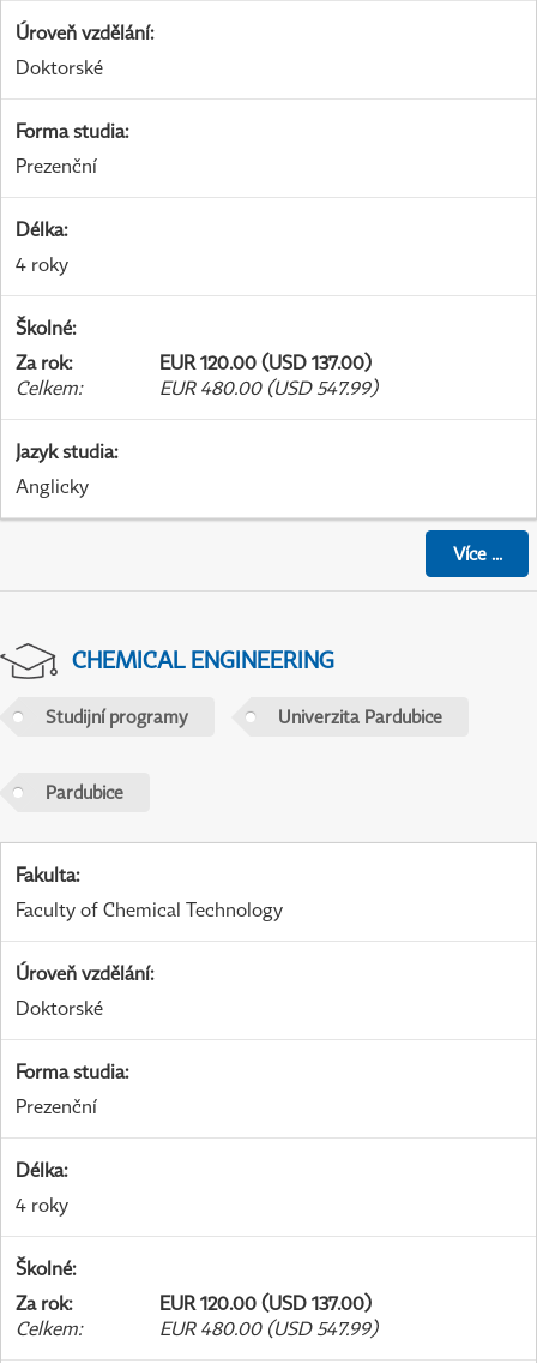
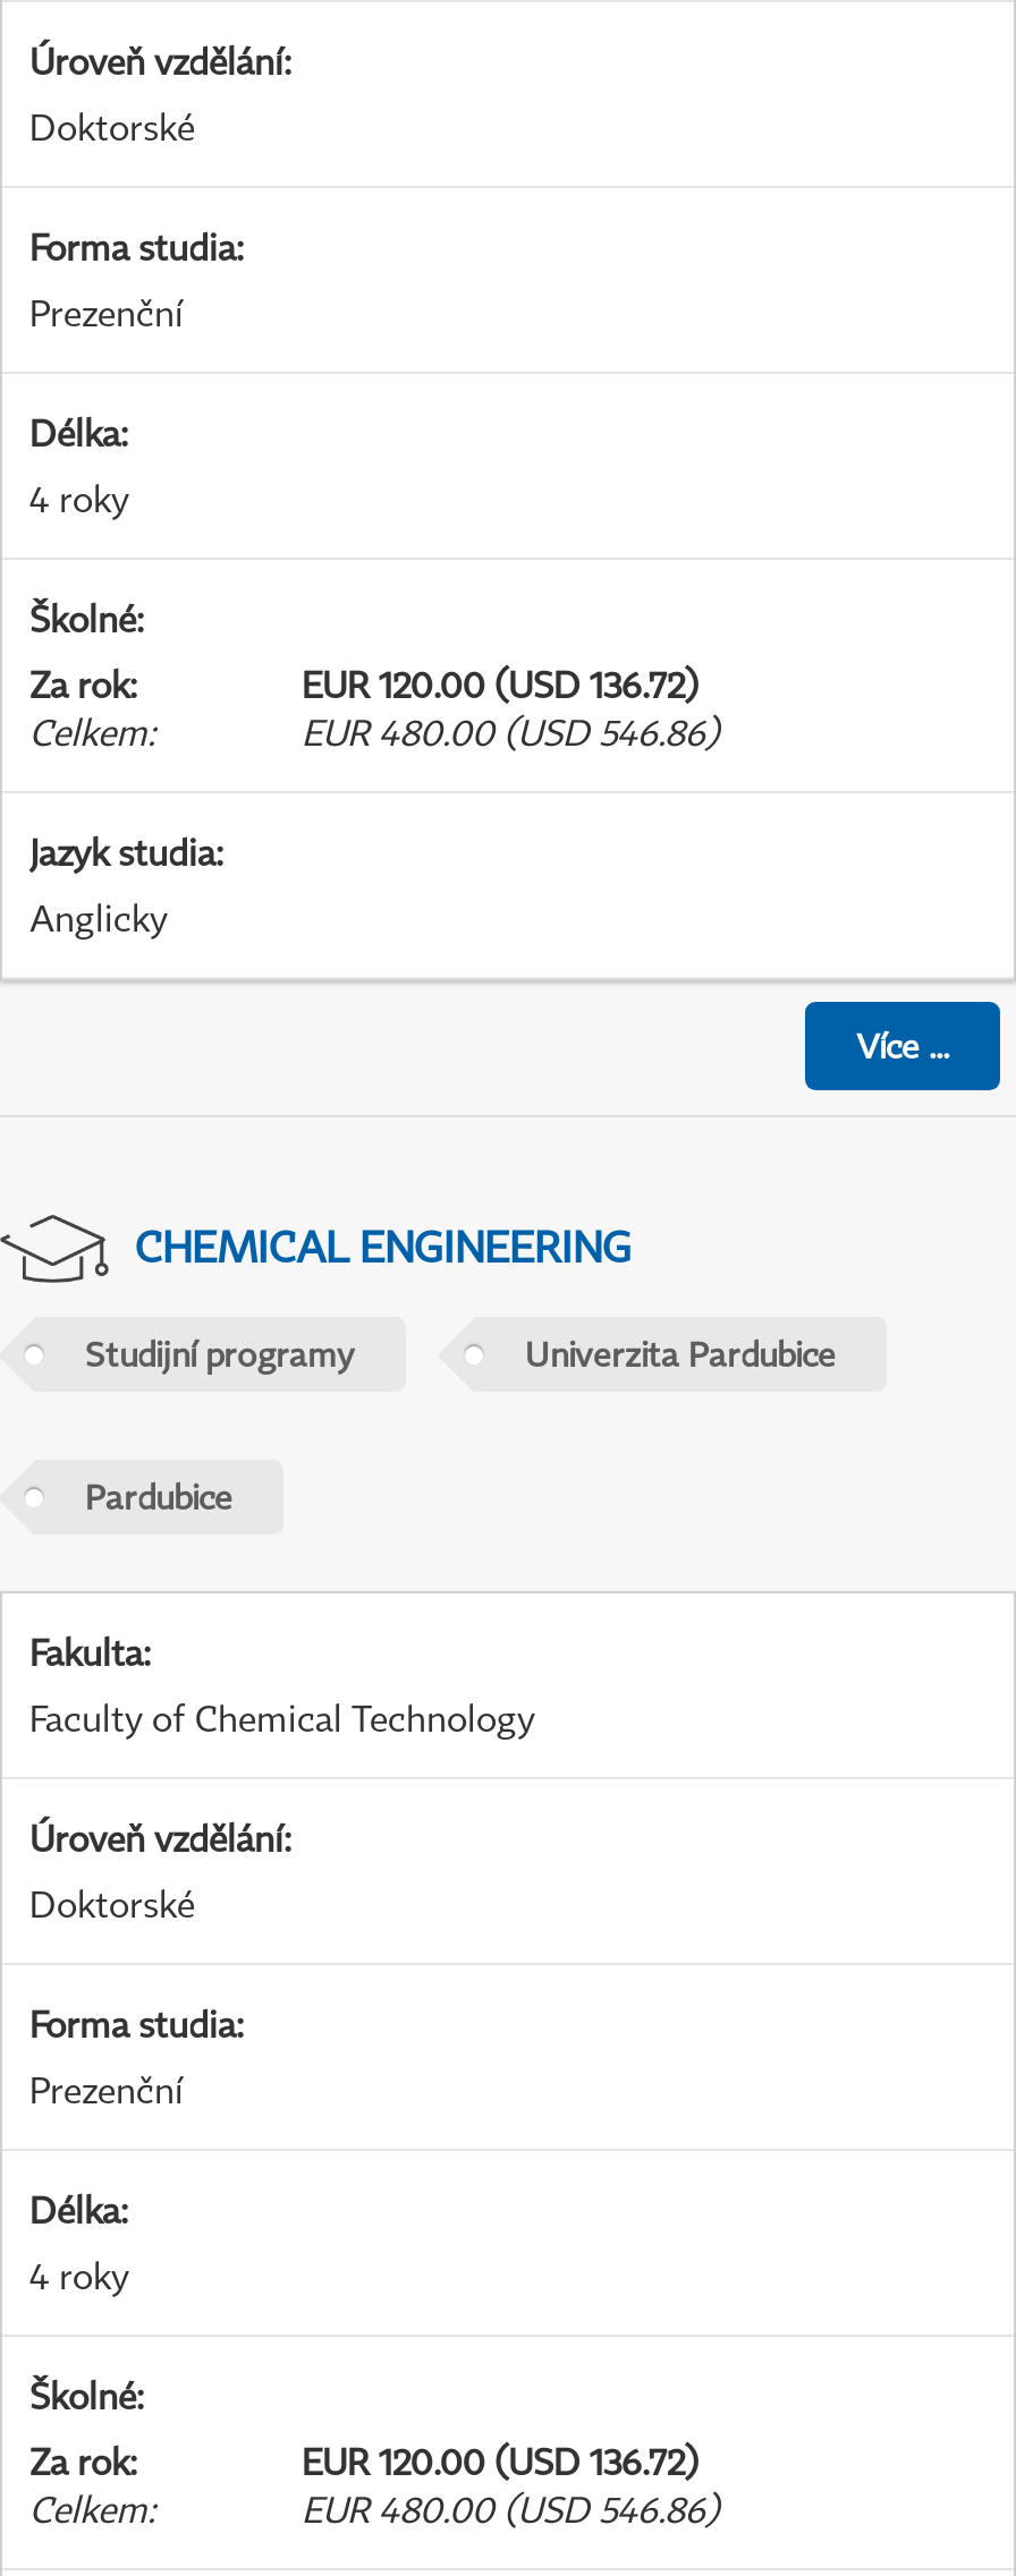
[159,350,372,374] EUR 120.00 (USD 137.00) -> [302,662,698,707] EUR 120.00 (USD 136.72)
[159,376,378,400] EUR 480.00 (USD 547.99) -> [302,710,719,755] EUR 480.00 (USD 546.86)
[159,1291,372,1315] EUR 120.00 (USD 137.00) -> [302,2439,698,2484] EUR 120.00 (USD 136.72)
[159,1316,378,1340] EUR 480.00 (USD 547.99) -> [302,2487,719,2532] EUR 480.00 (USD 546.86)

